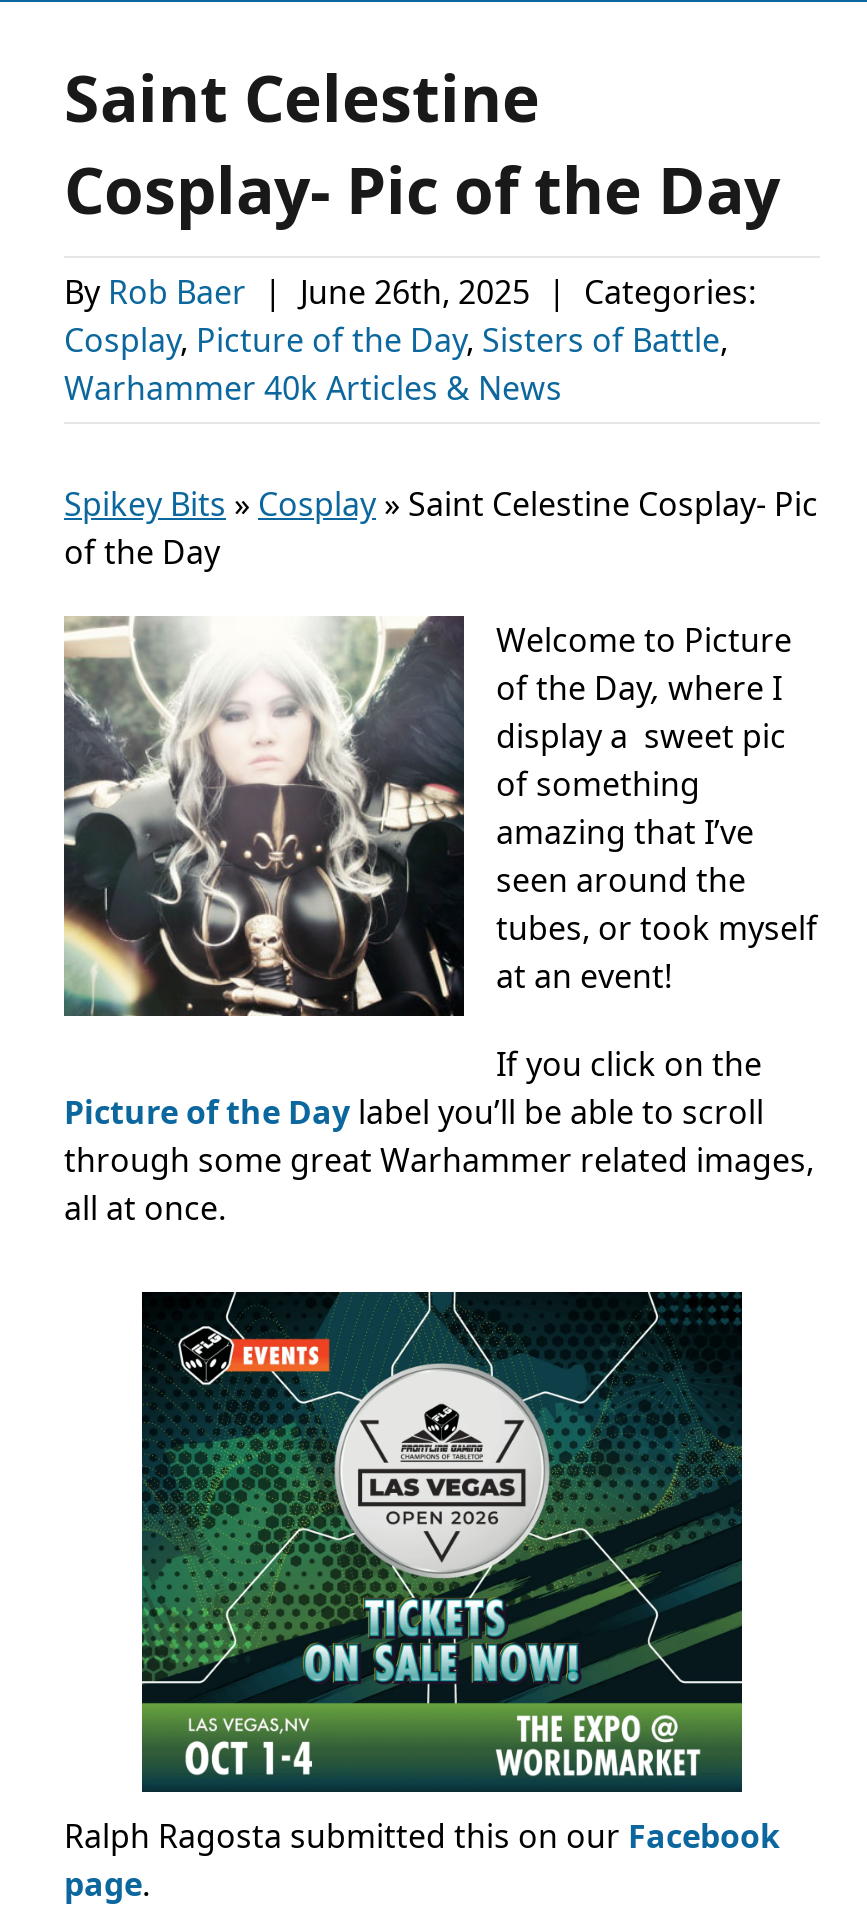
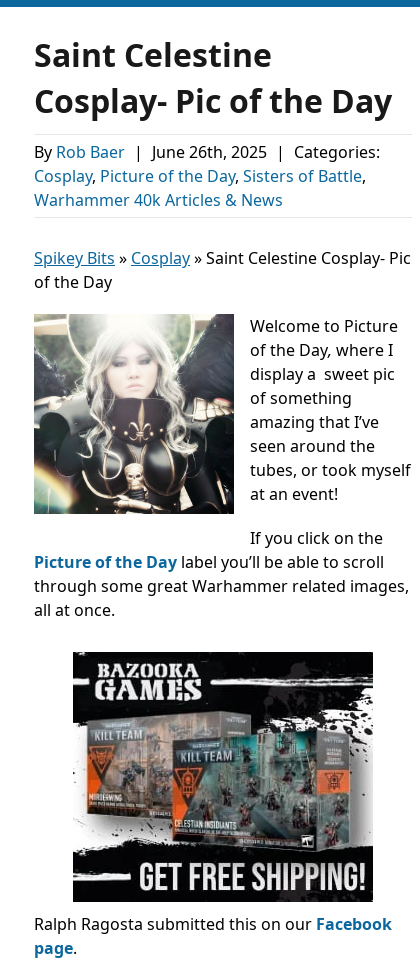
[140,1292,744,1792] [image] -> [72,652,374,902] [image]

